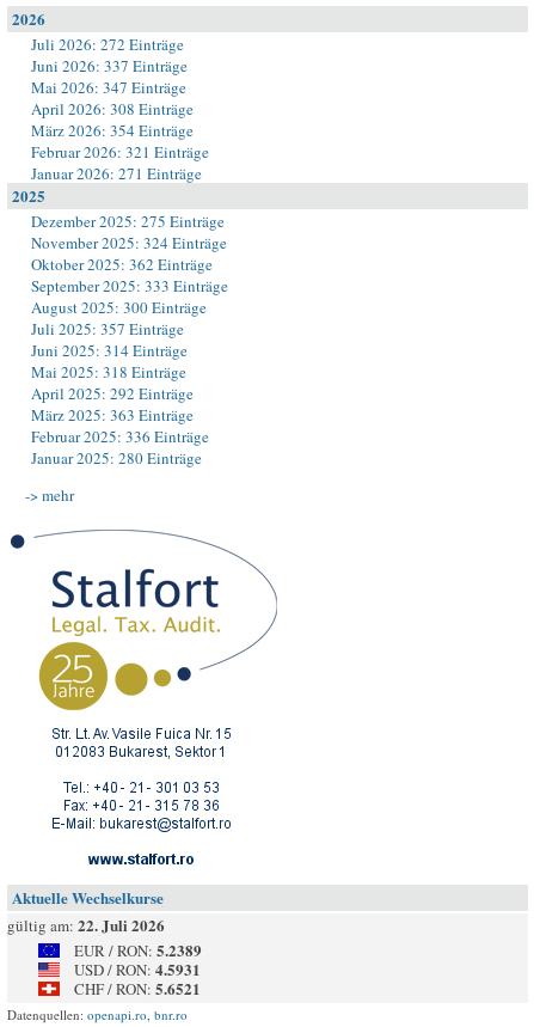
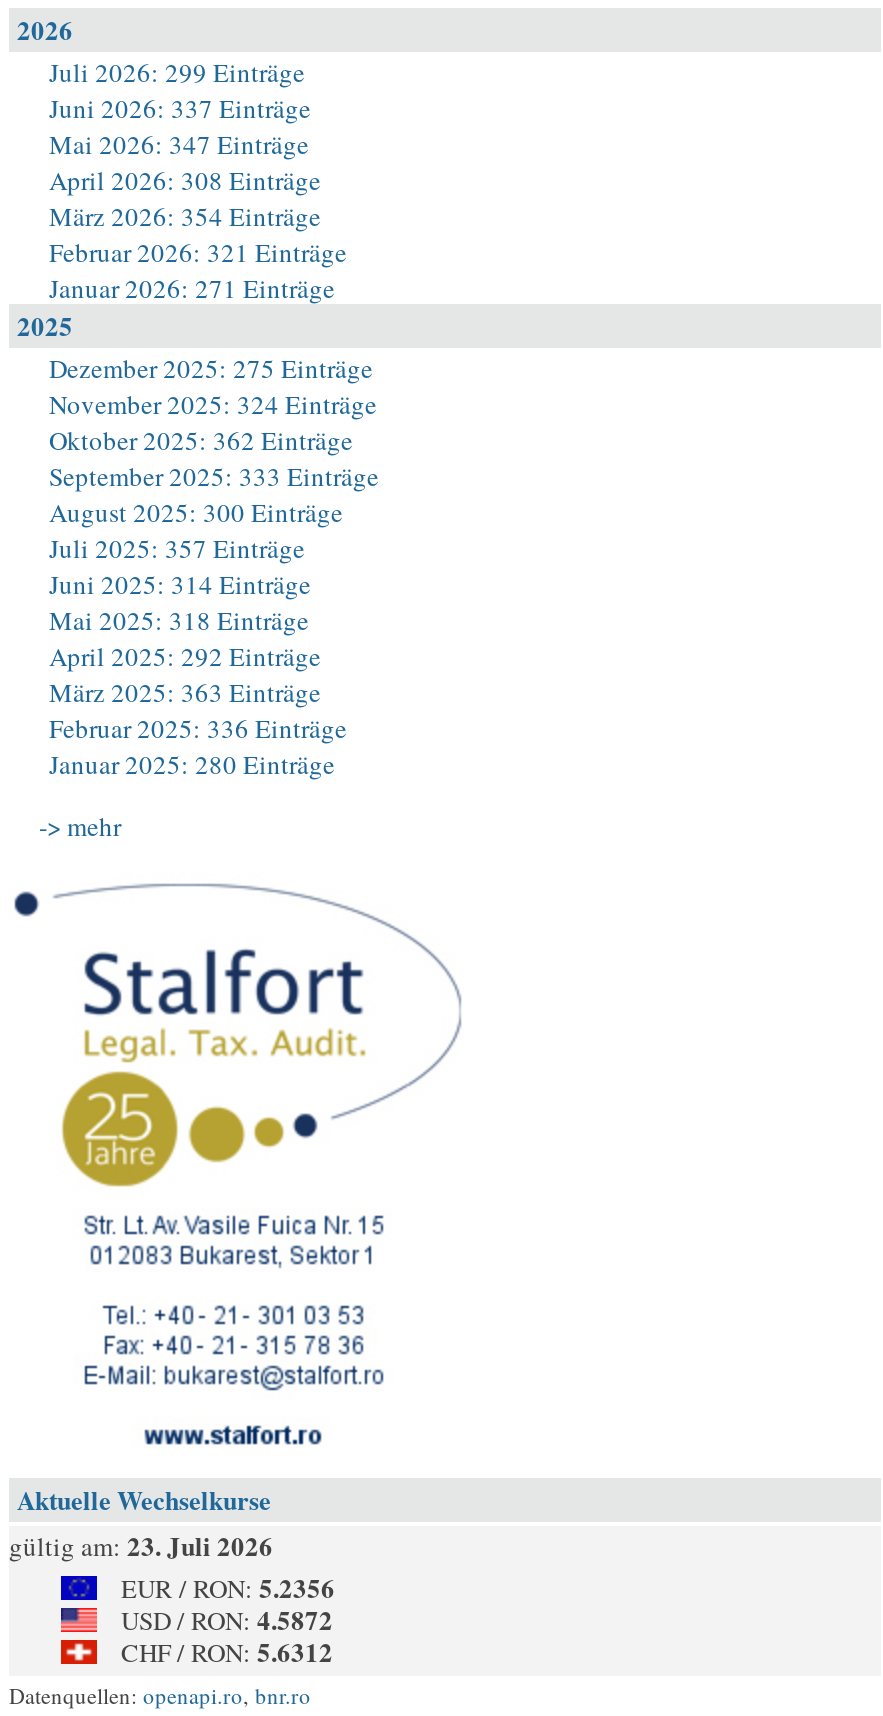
[31,33,184,55] Juli 2026: 272 Einträge -> [49,54,305,90] Juli 2026: 299 Einträge
[7,913,165,936] gültig am: 22. Juli 2026 -> [9,1526,273,1564] gültig am: 23. Juli 2026
[74,939,202,961] EUR / RON: 5.2389 -> [121,1568,335,1606] EUR / RON: 5.2356
[74,958,201,980] USD / RON: 4.5931 -> [121,1600,333,1638] USD / RON: 4.5872
[74,977,201,1000] CHF / RON: 5.6521 -> [121,1632,333,1670] CHF / RON: 5.6312

